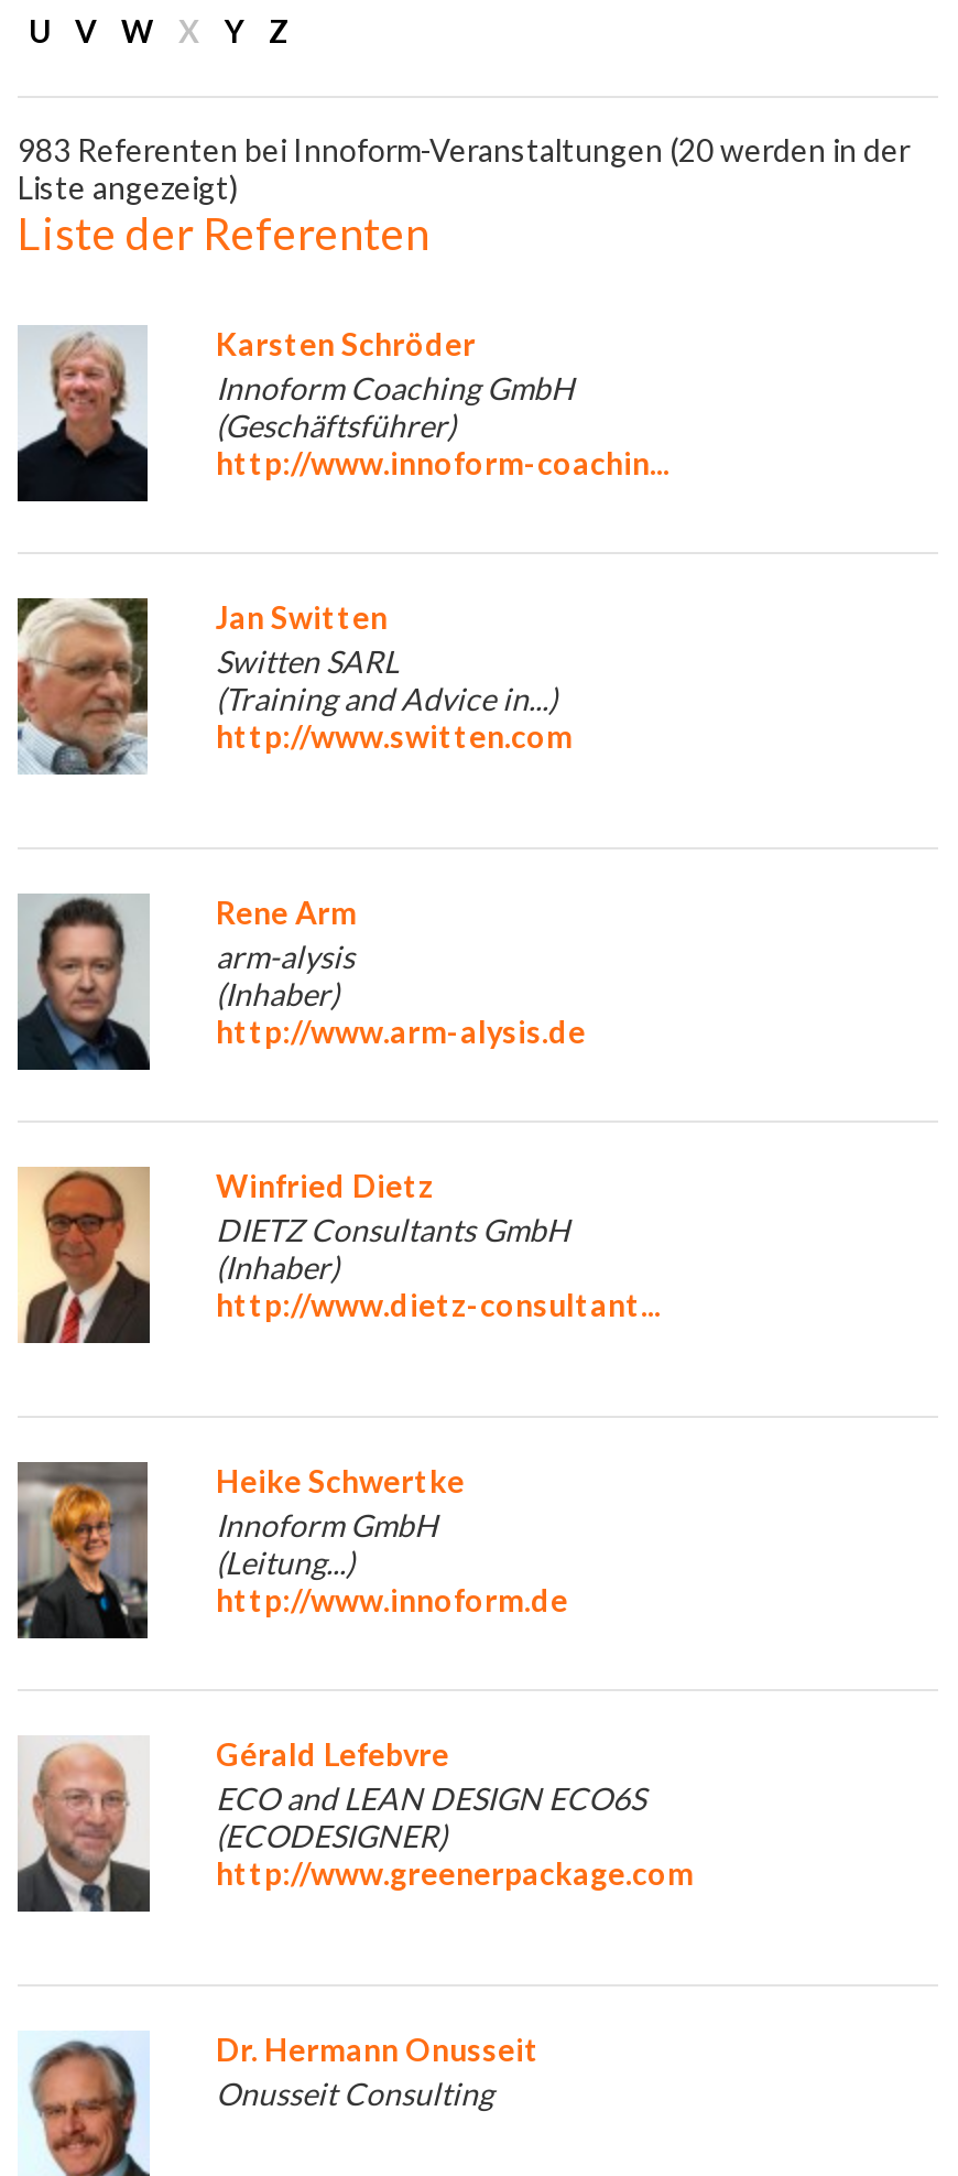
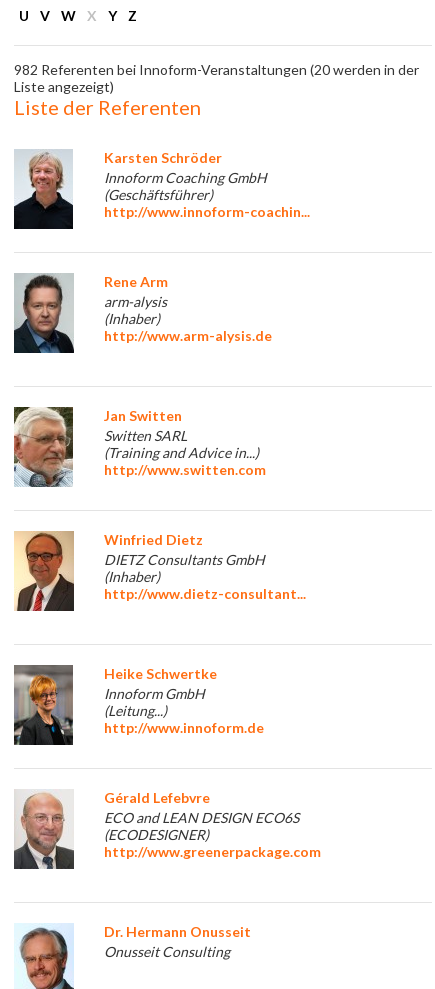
[18,131,910,169] 983 Referenten bei Innoform-Veranstaltungen (20 werden in der -> [14,61,419,78] 982 Referenten bei Innoform-Veranstaltungen (20 werden in der
moved [15,596,573,775] -> [13,406,266,487]: [image] | Jan Switten | Switten SARL | (Training and Advice in...) | http://www.switten.com
moved [18,891,586,1074] -> [14,272,272,355]: [image] | Rene Arm | arm-alysis | (Inhaber) | http://www.arm-alysis.de

